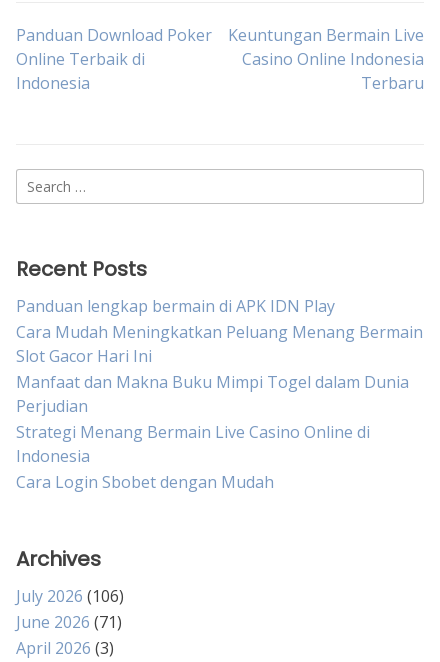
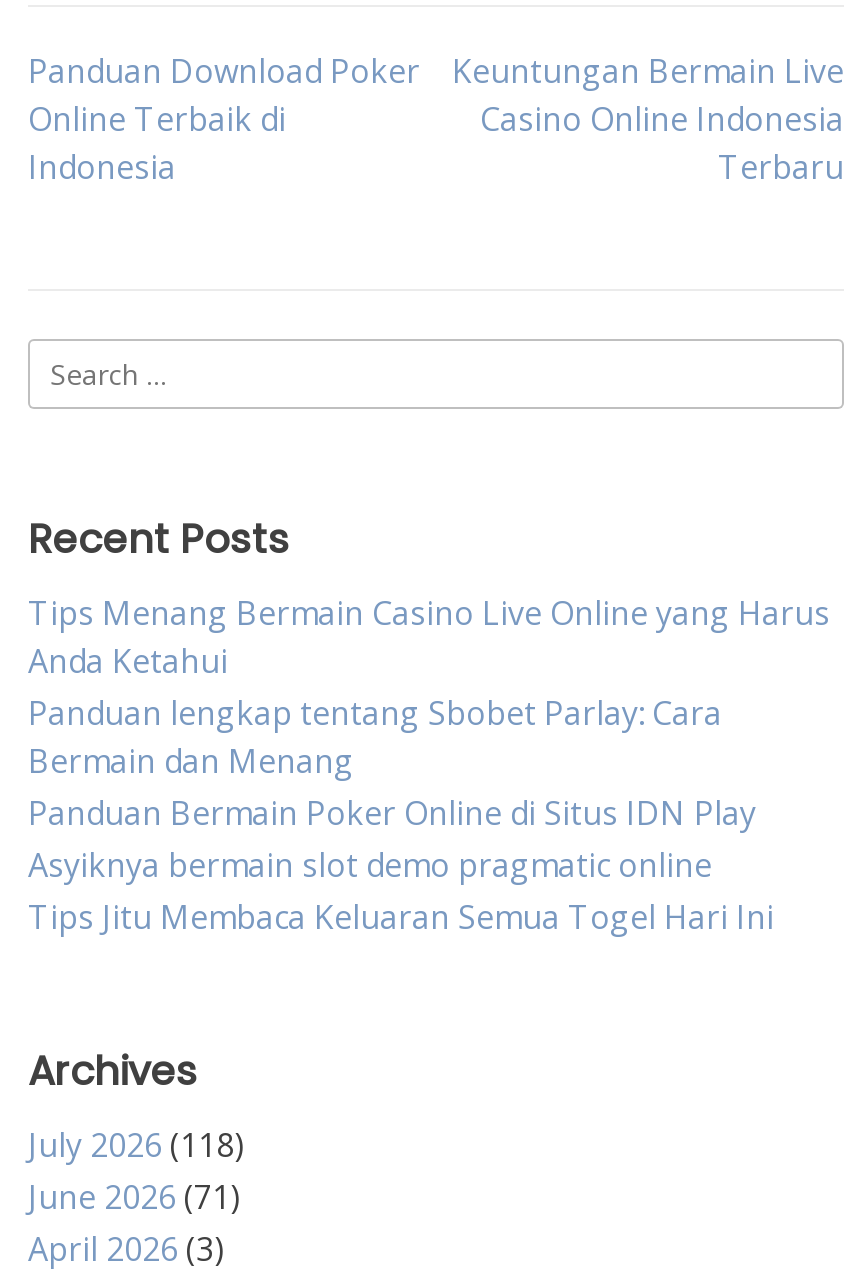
[16,295,423,493] Panduan lengkap bermain di APK IDN Play | Cara Mudah Meningkatkan Peluang Menang Bermain | Slot Gacor Hari Ini | Manfaat dan Makna Buku Mimpi Togel dalam Dunia | Perjudian | Strategi Menang Bermain Live Casino Online di | Indonesia | Cara Login Sbobet dengan Mudah -> [28,591,830,939] Tips Menang Bermain Casino Live Online yang Harus | Anda Ketahui | Panduan lengkap tentang Sbobet Parlay: Cara | Bermain dan Menang | Panduan Bermain Poker Online di Situs IDN Play | Asyiknya bermain slot demo pragmatic online | Tips Jitu Membaca Keluaran Semua Togel Hari Ini
[16,585,124,607] July 2026 (106) -> [28,1123,244,1167] July 2026 (118)

